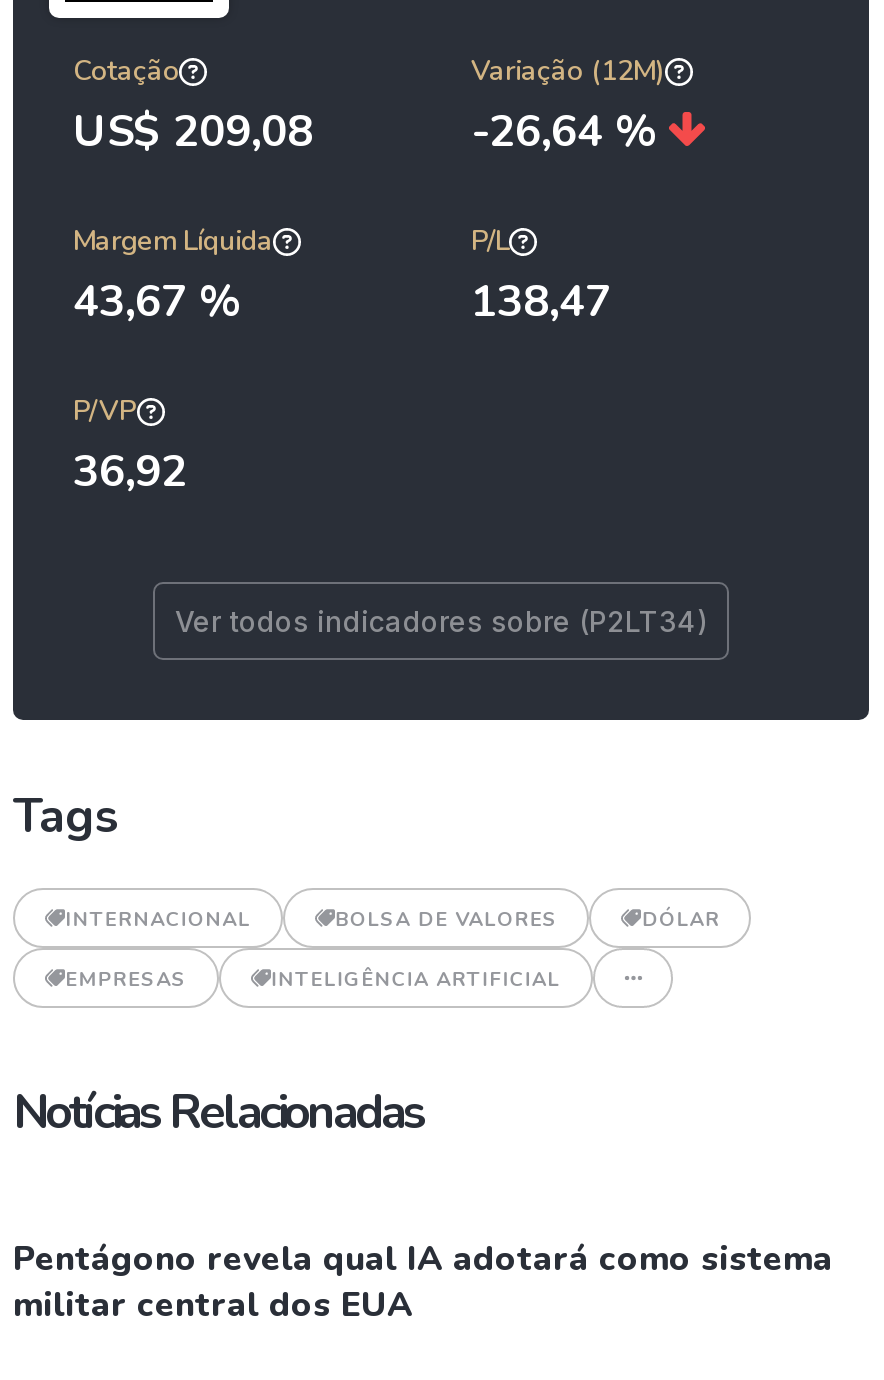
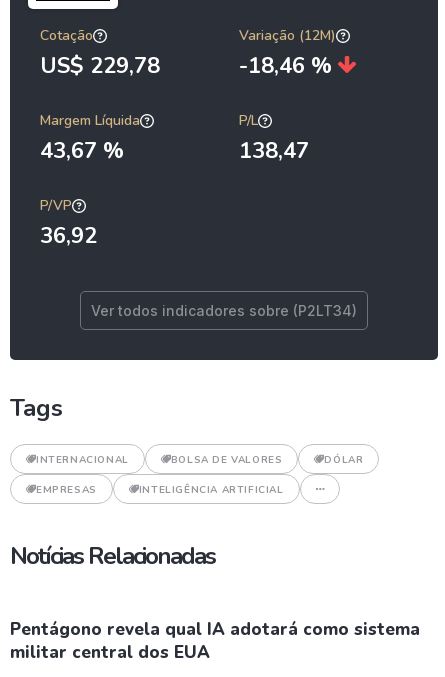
[73,102,313,162] US$ 209,08 -> [40,51,160,81] US$ 229,78
[471,102,669,162] -26,64 % -> [239,51,338,81] -18,46 %

